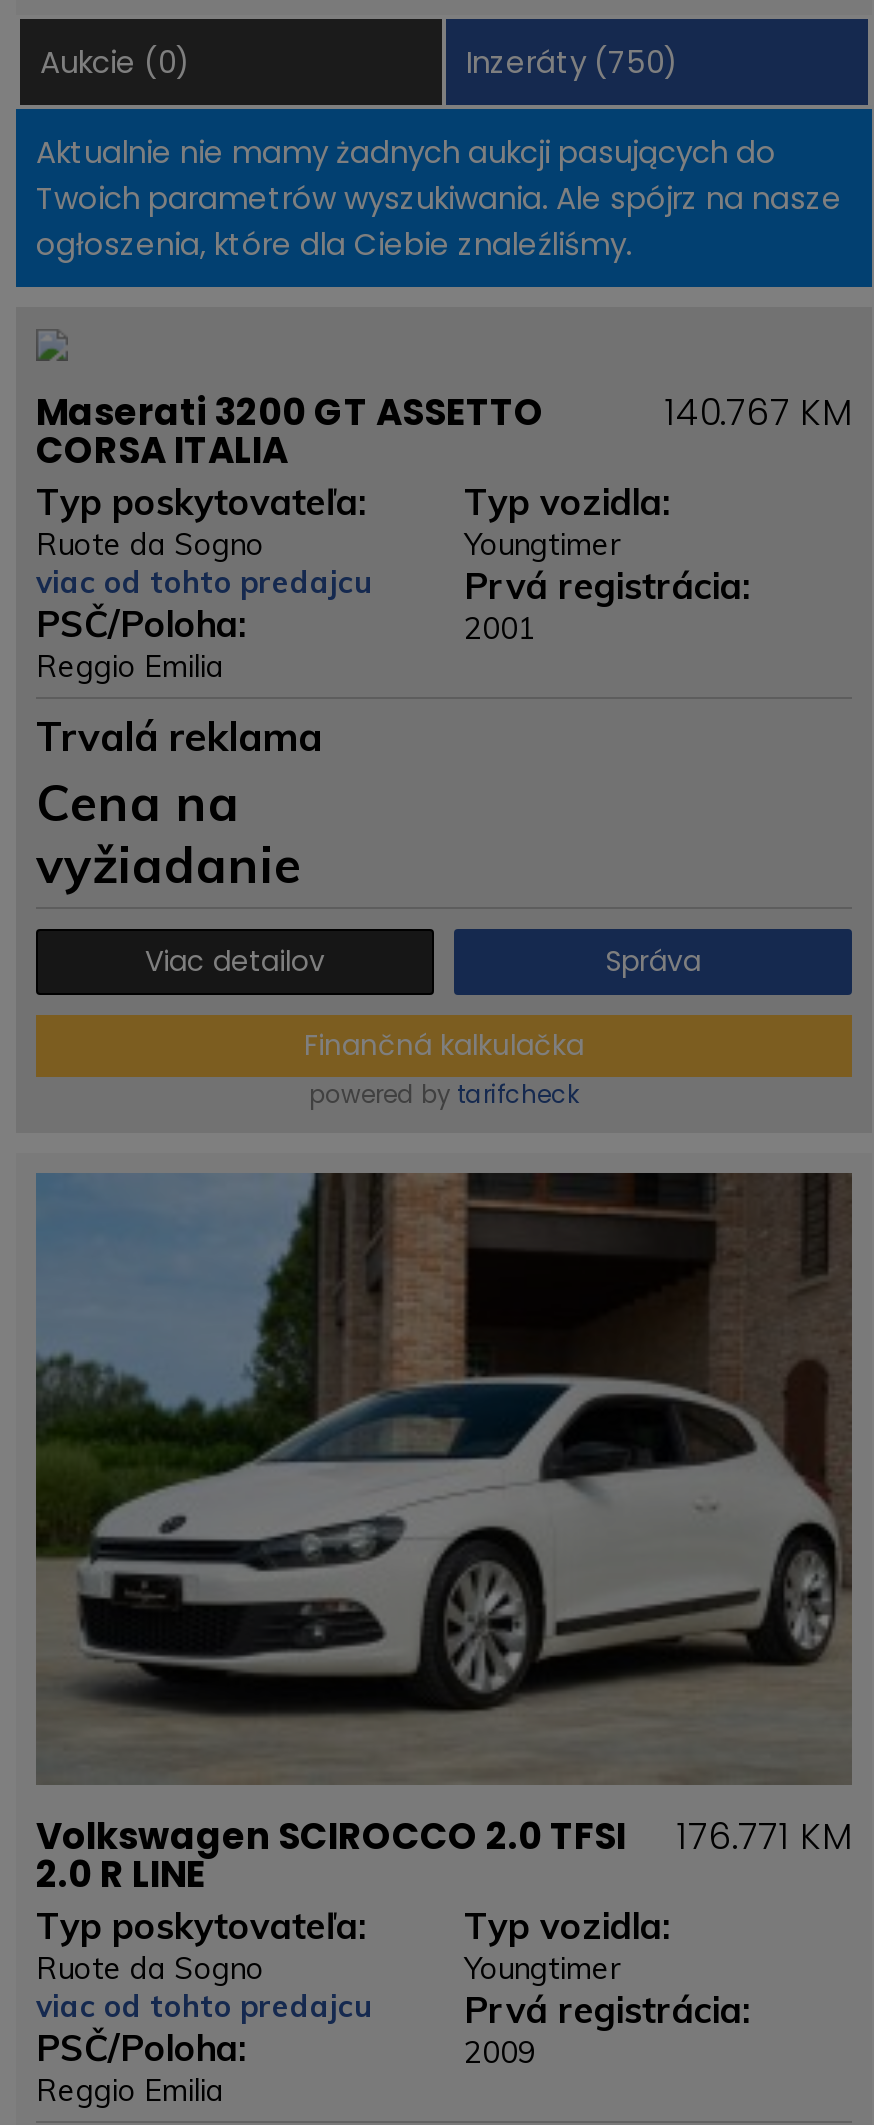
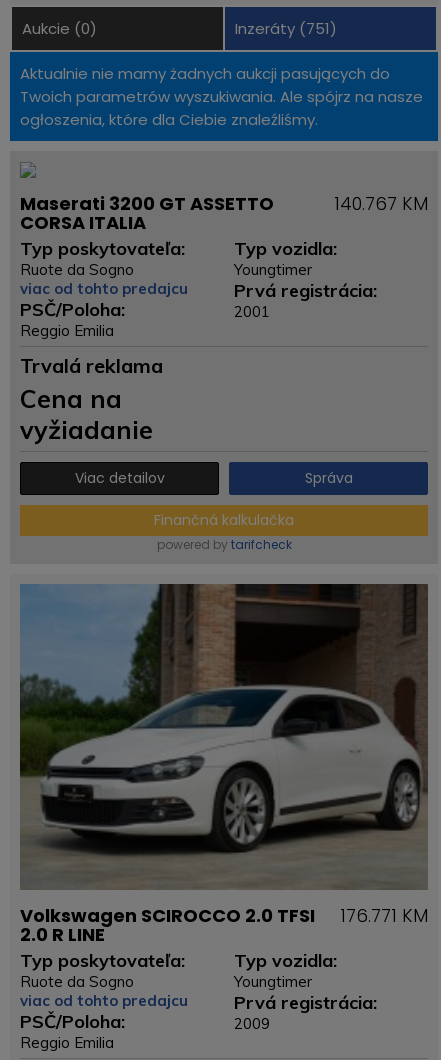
[466,41,678,83] Inzeráty (750) -> [235,18,337,39] Inzeráty (751)

